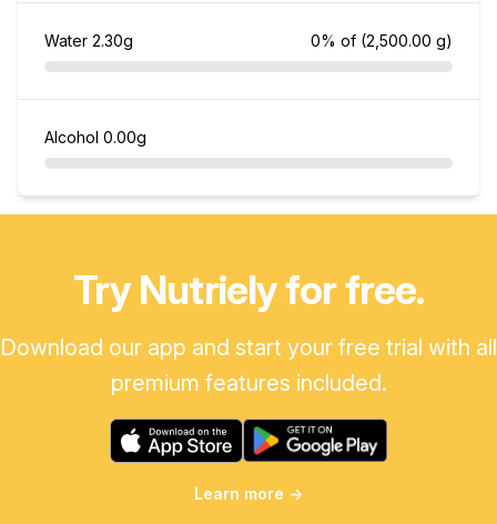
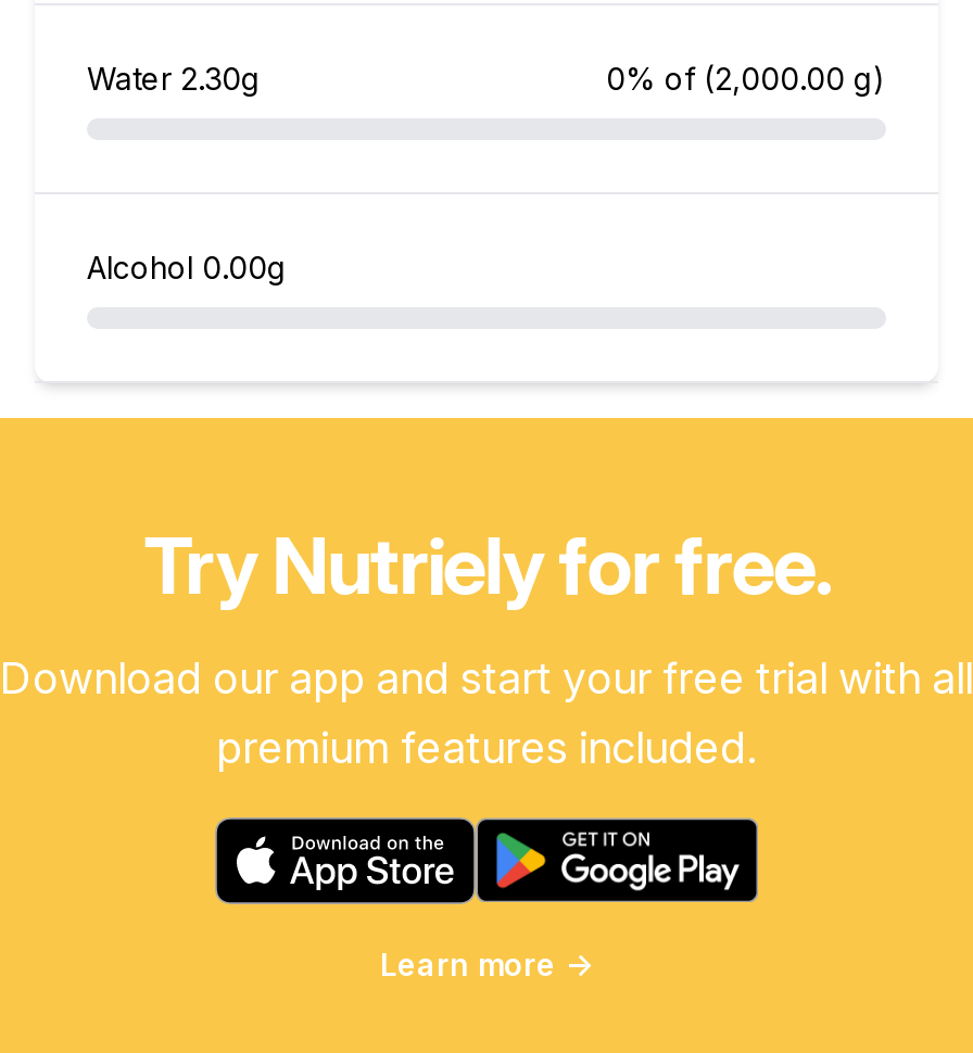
[311,31,453,50] 0% of (2,500.00 g) -> [606,60,886,97] 0% of (2,000.00 g)

